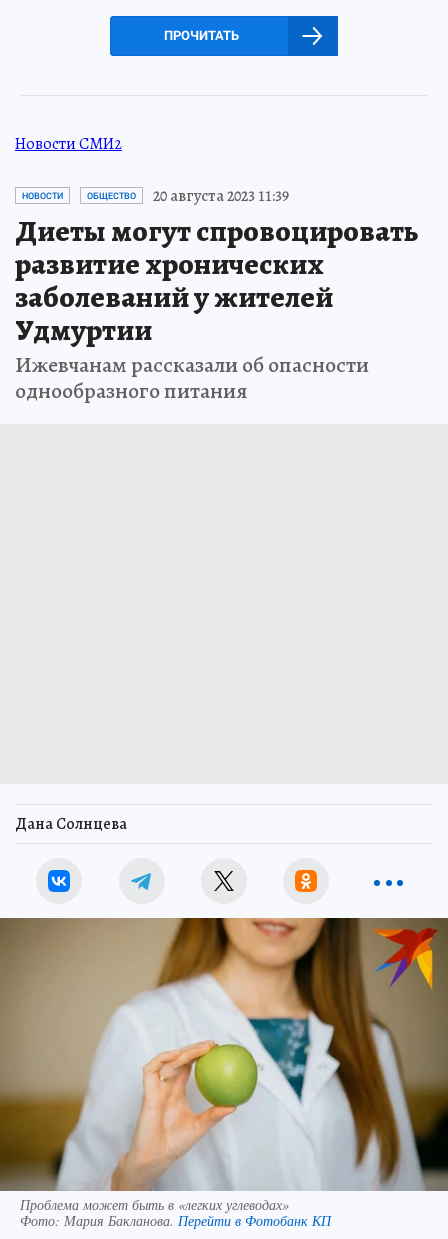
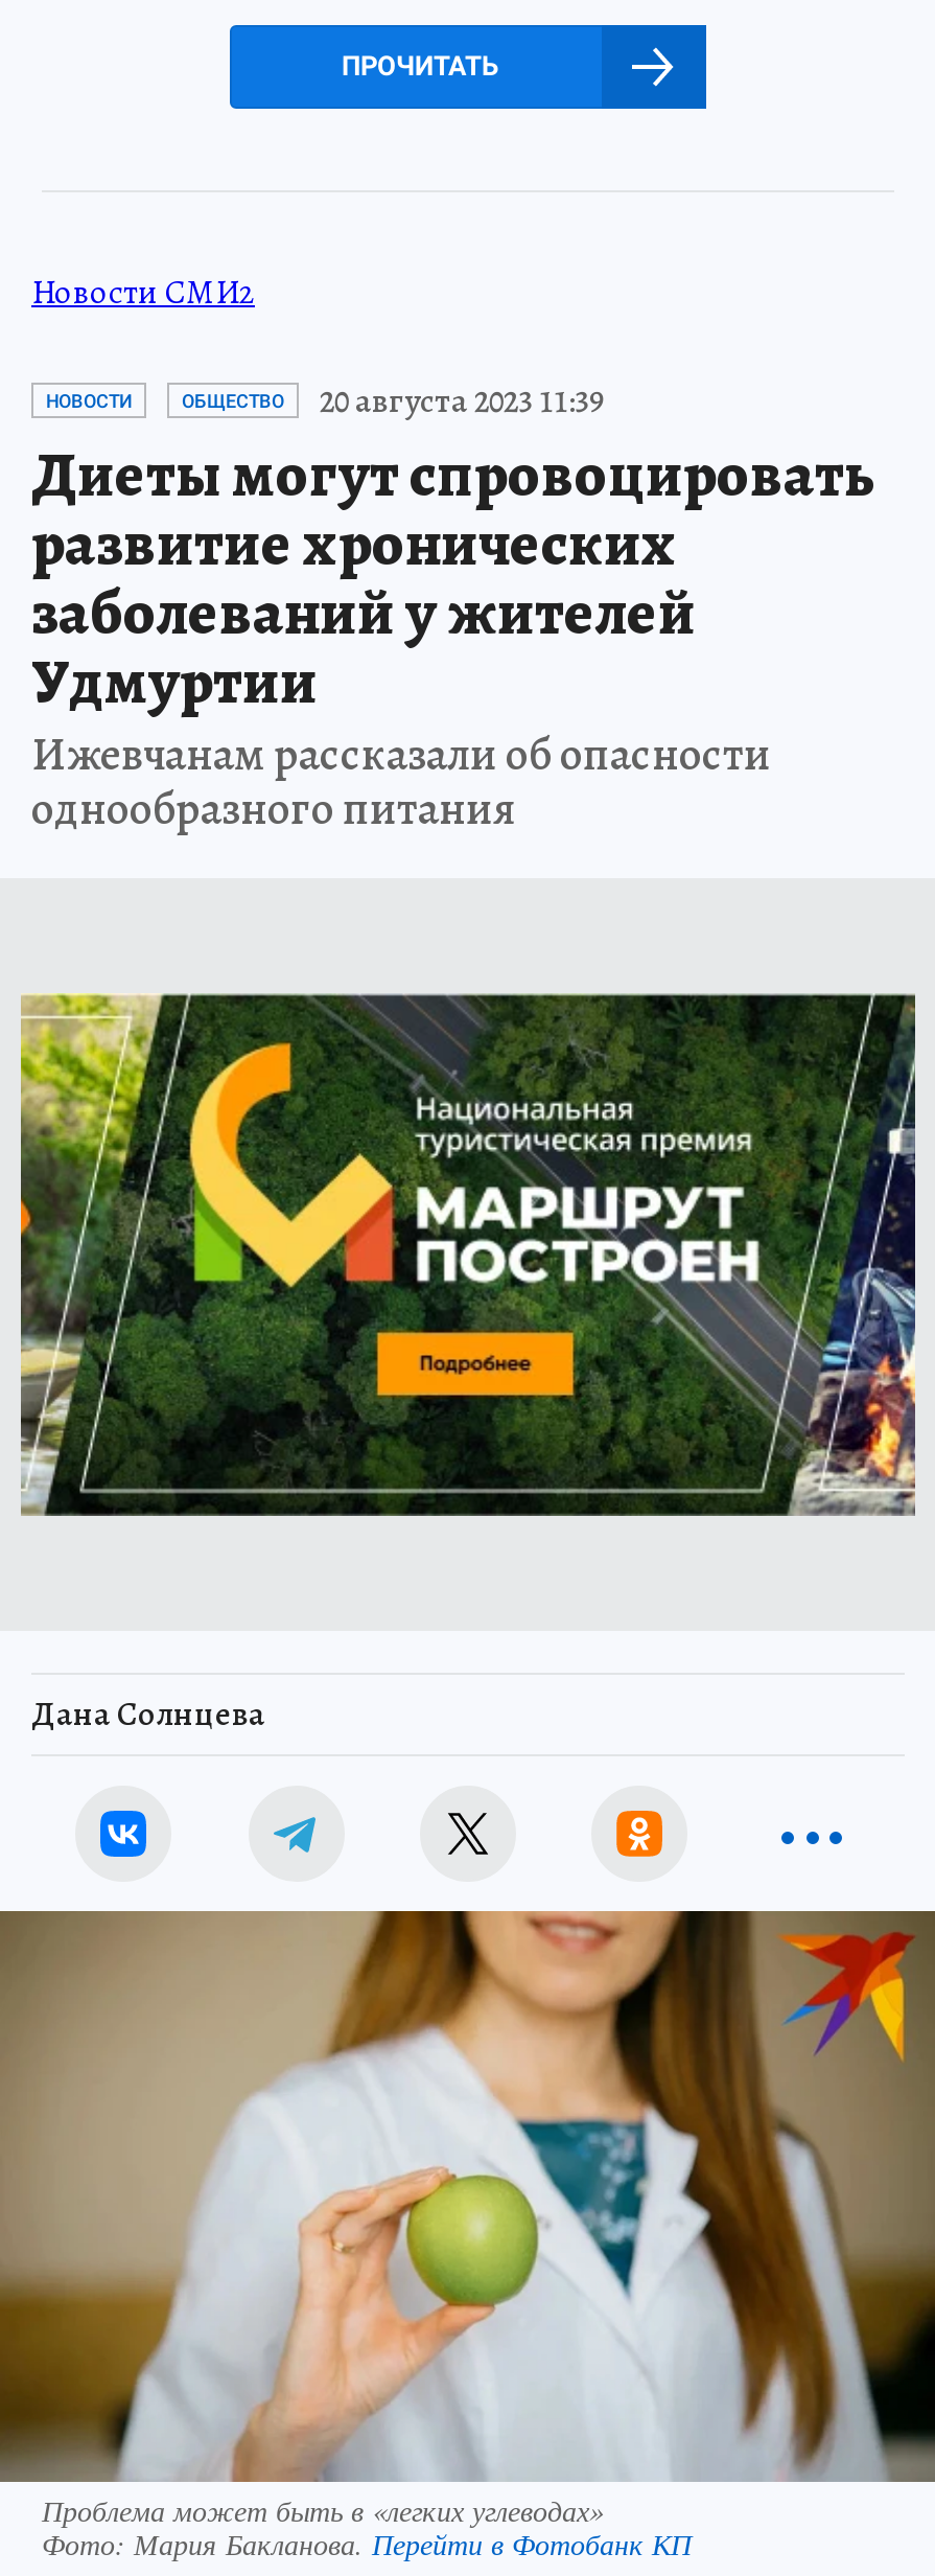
none -> [19,991,917,1518] [image]

